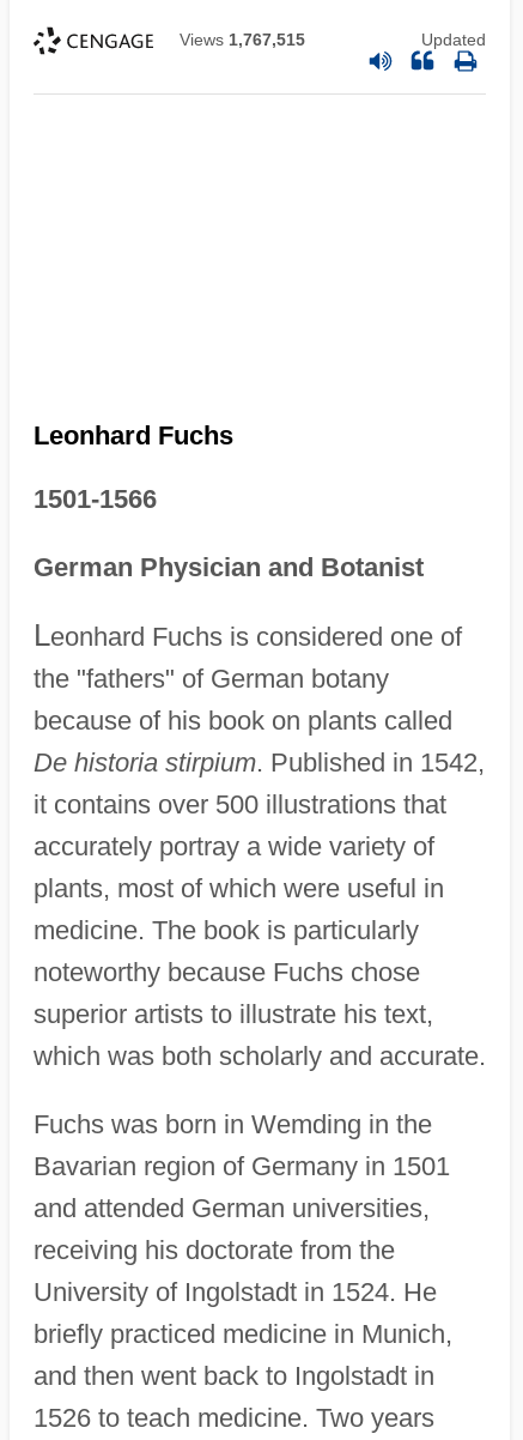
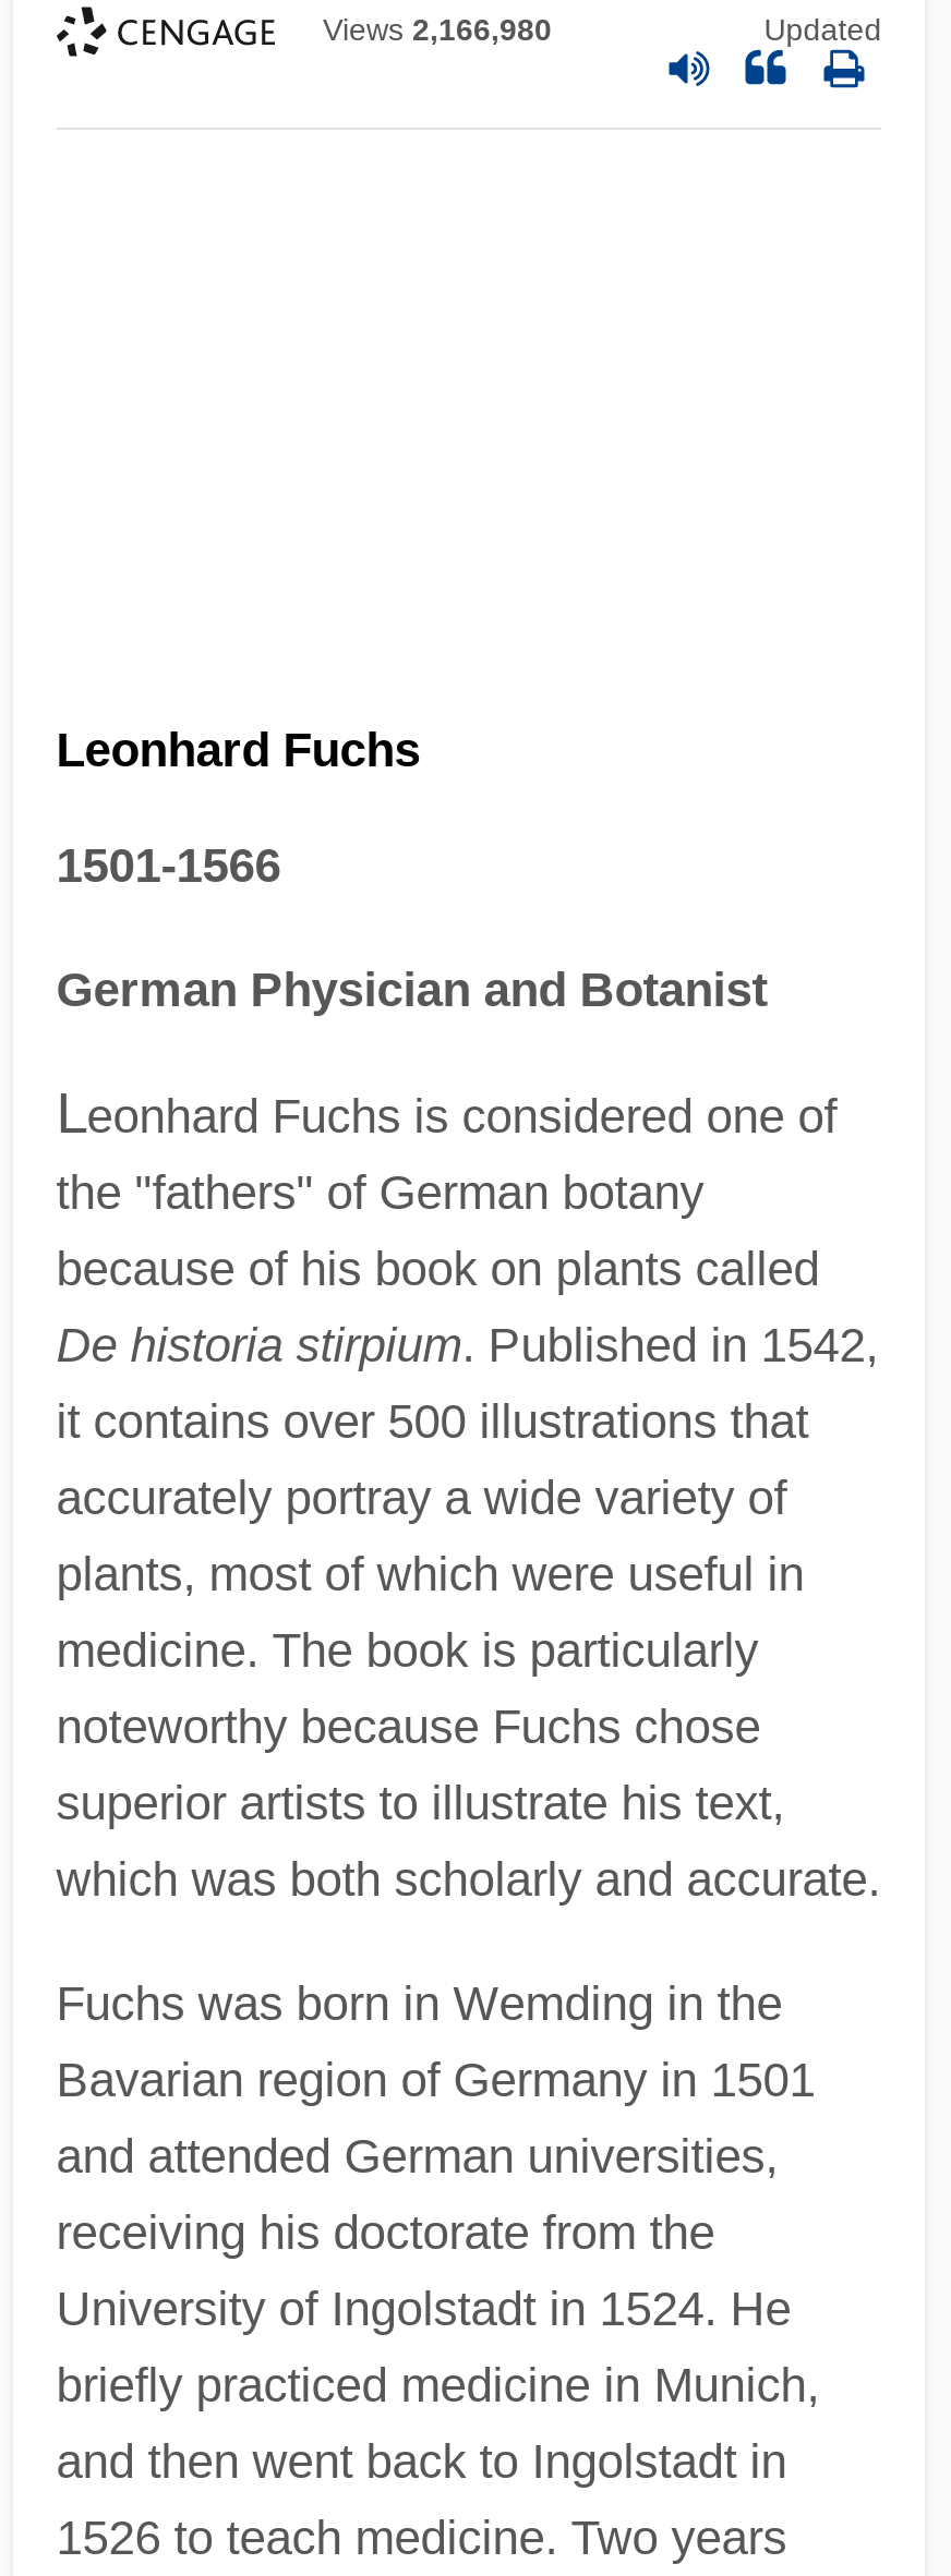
[180,31,305,50] Views 1,767,515 -> [323,13,552,48] Views 2,166,980

